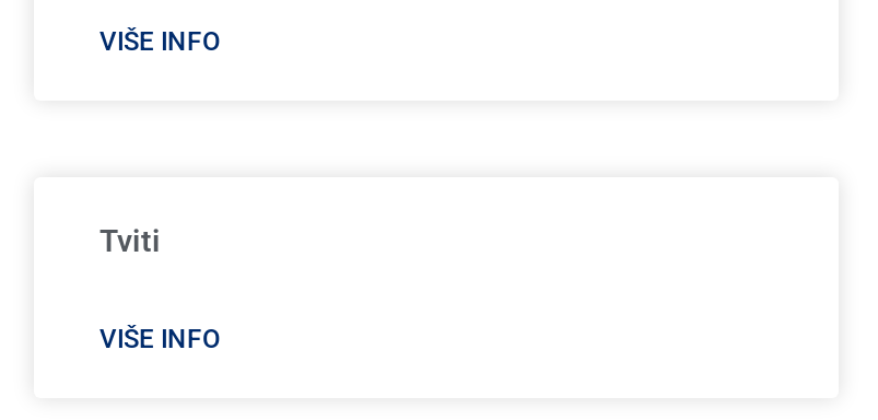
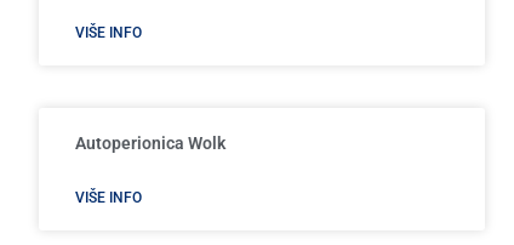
[99,224,161,259] Tviti -> [75,134,225,153] Autoperionica Wolk

